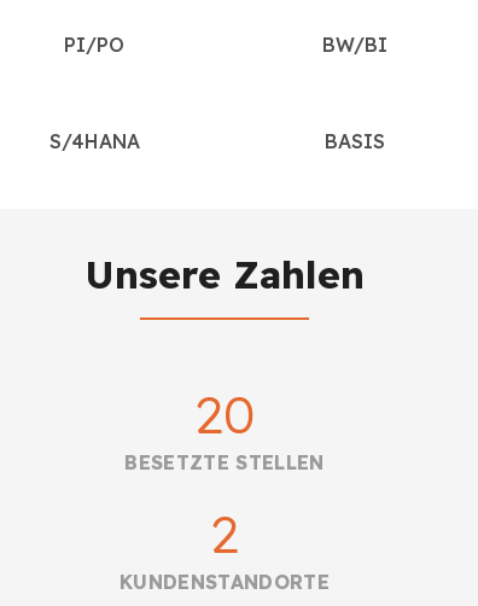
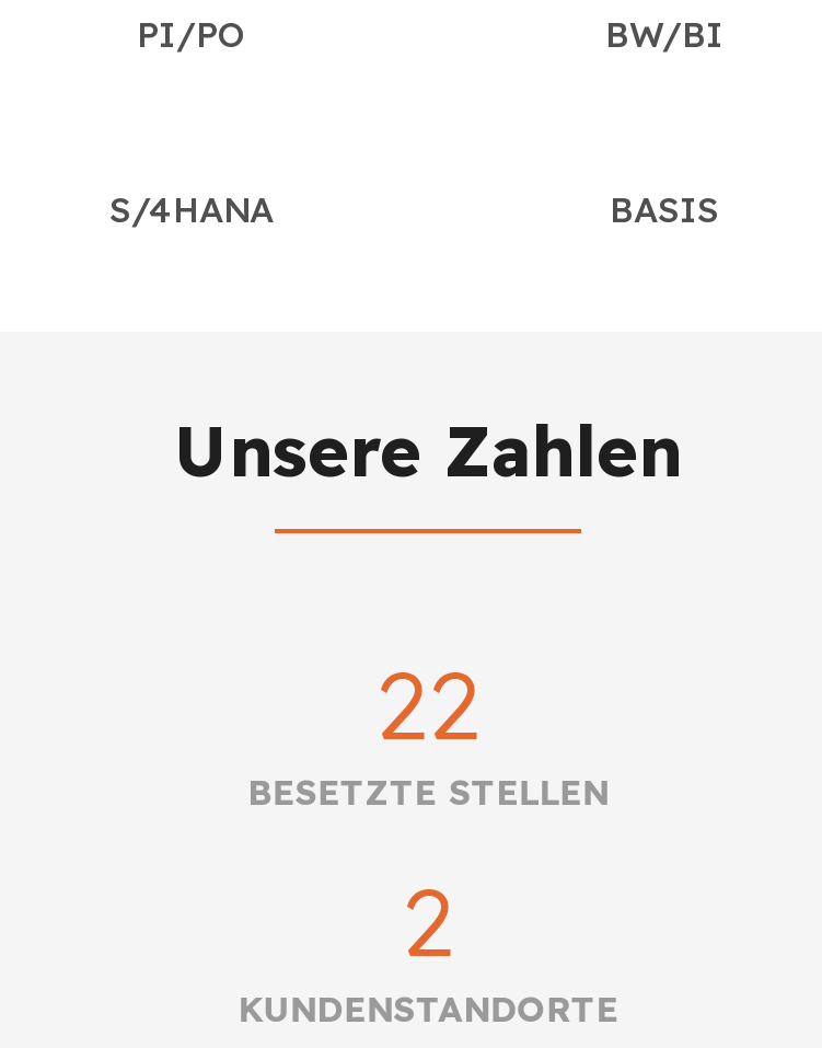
[194,381,255,446] 20 -> [375,644,481,762] 22

